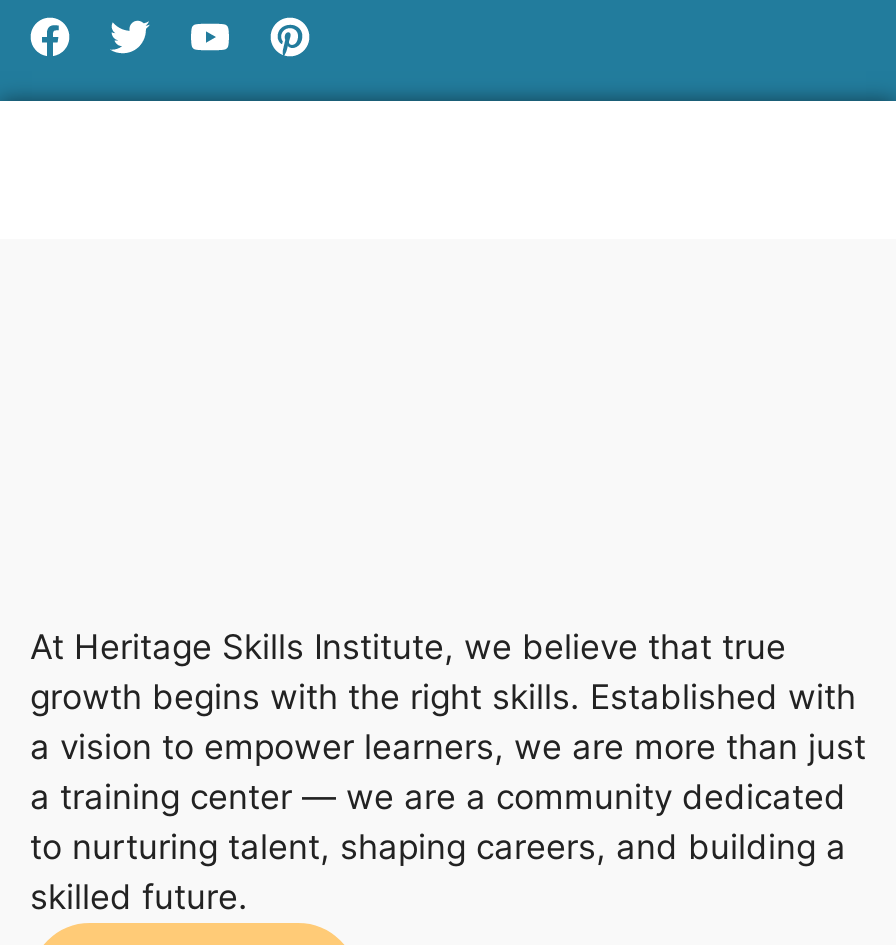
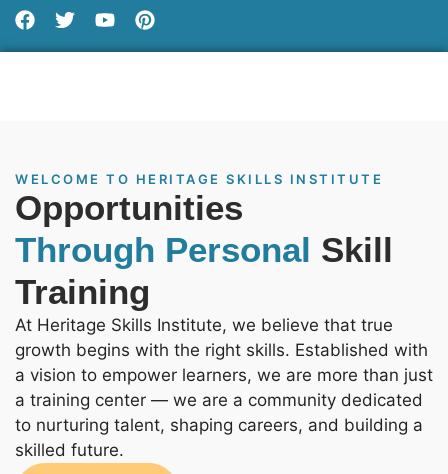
none -> [15,171,393,311] WELCOME TO HERITAGE SKILLS INSTITUTE | Opportunities | Through Personal Skill | Training

